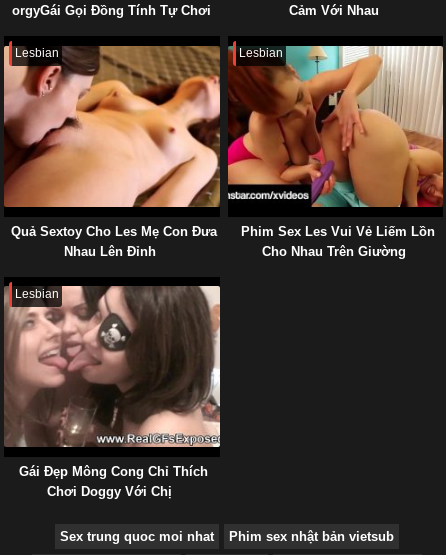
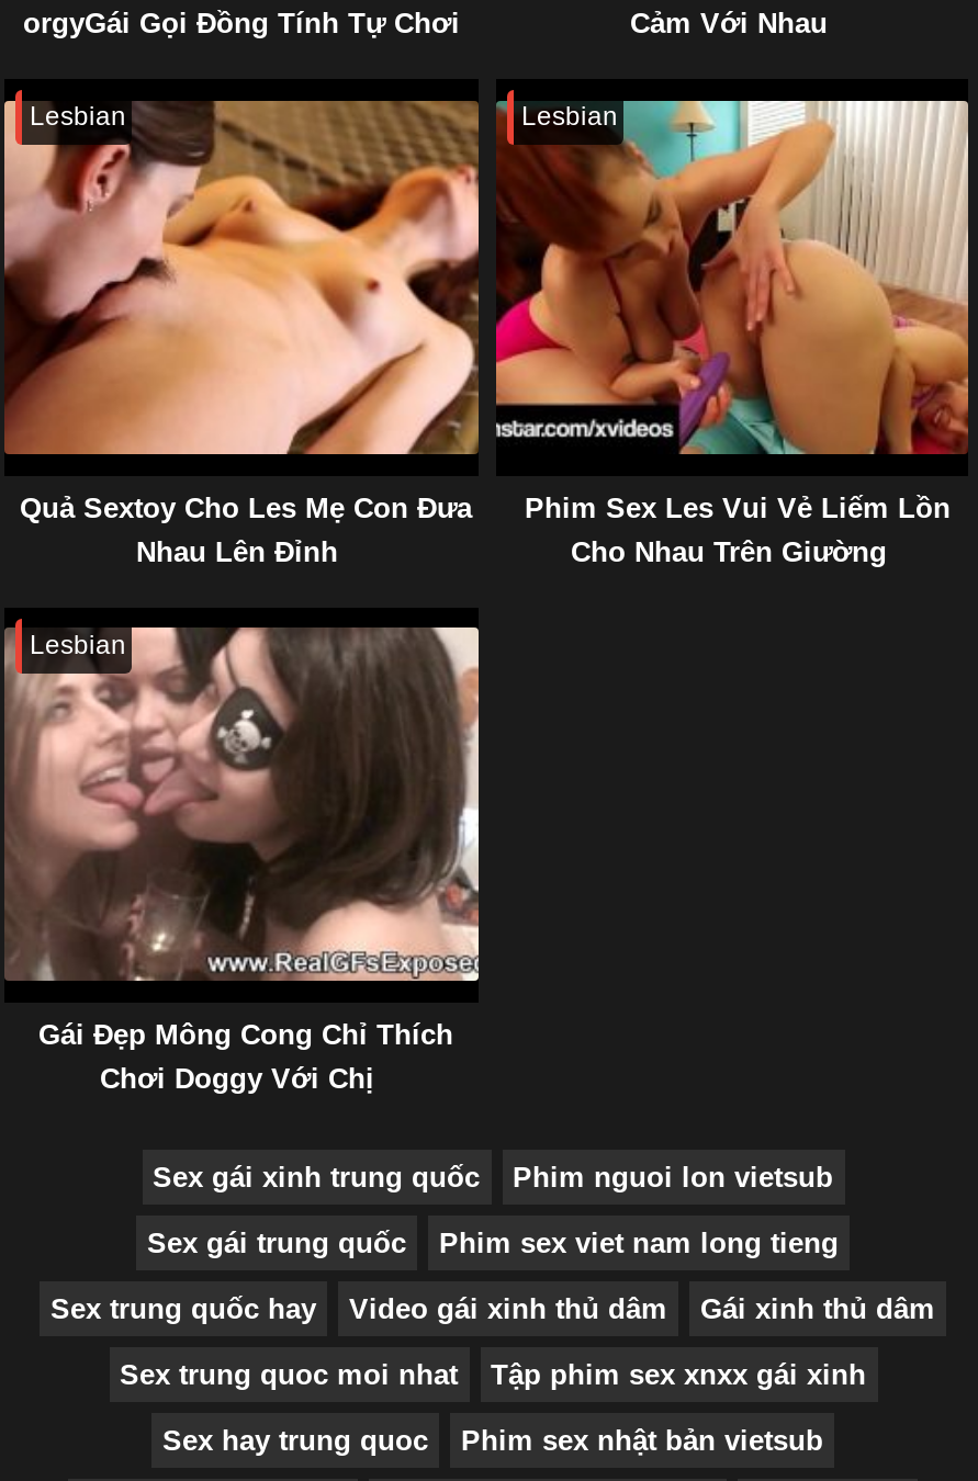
none -> [50,1160,935,1325] Sex gái xinh trung quốc | Phim nguoi lon vietsub | Sex gái trung quốc | Phim sex viet nam long tieng | Sex trung quốc hay | Video gái xinh thủ dâm | Gái xinh thủ dâm
none -> [162,1358,866,1456] Tập phim sex xnxx gái xinh | Sex hay trung quoc

